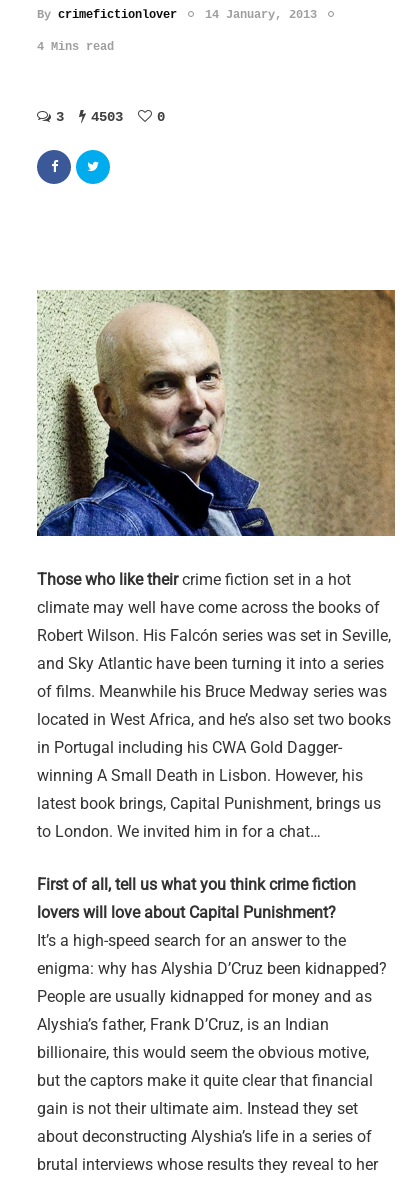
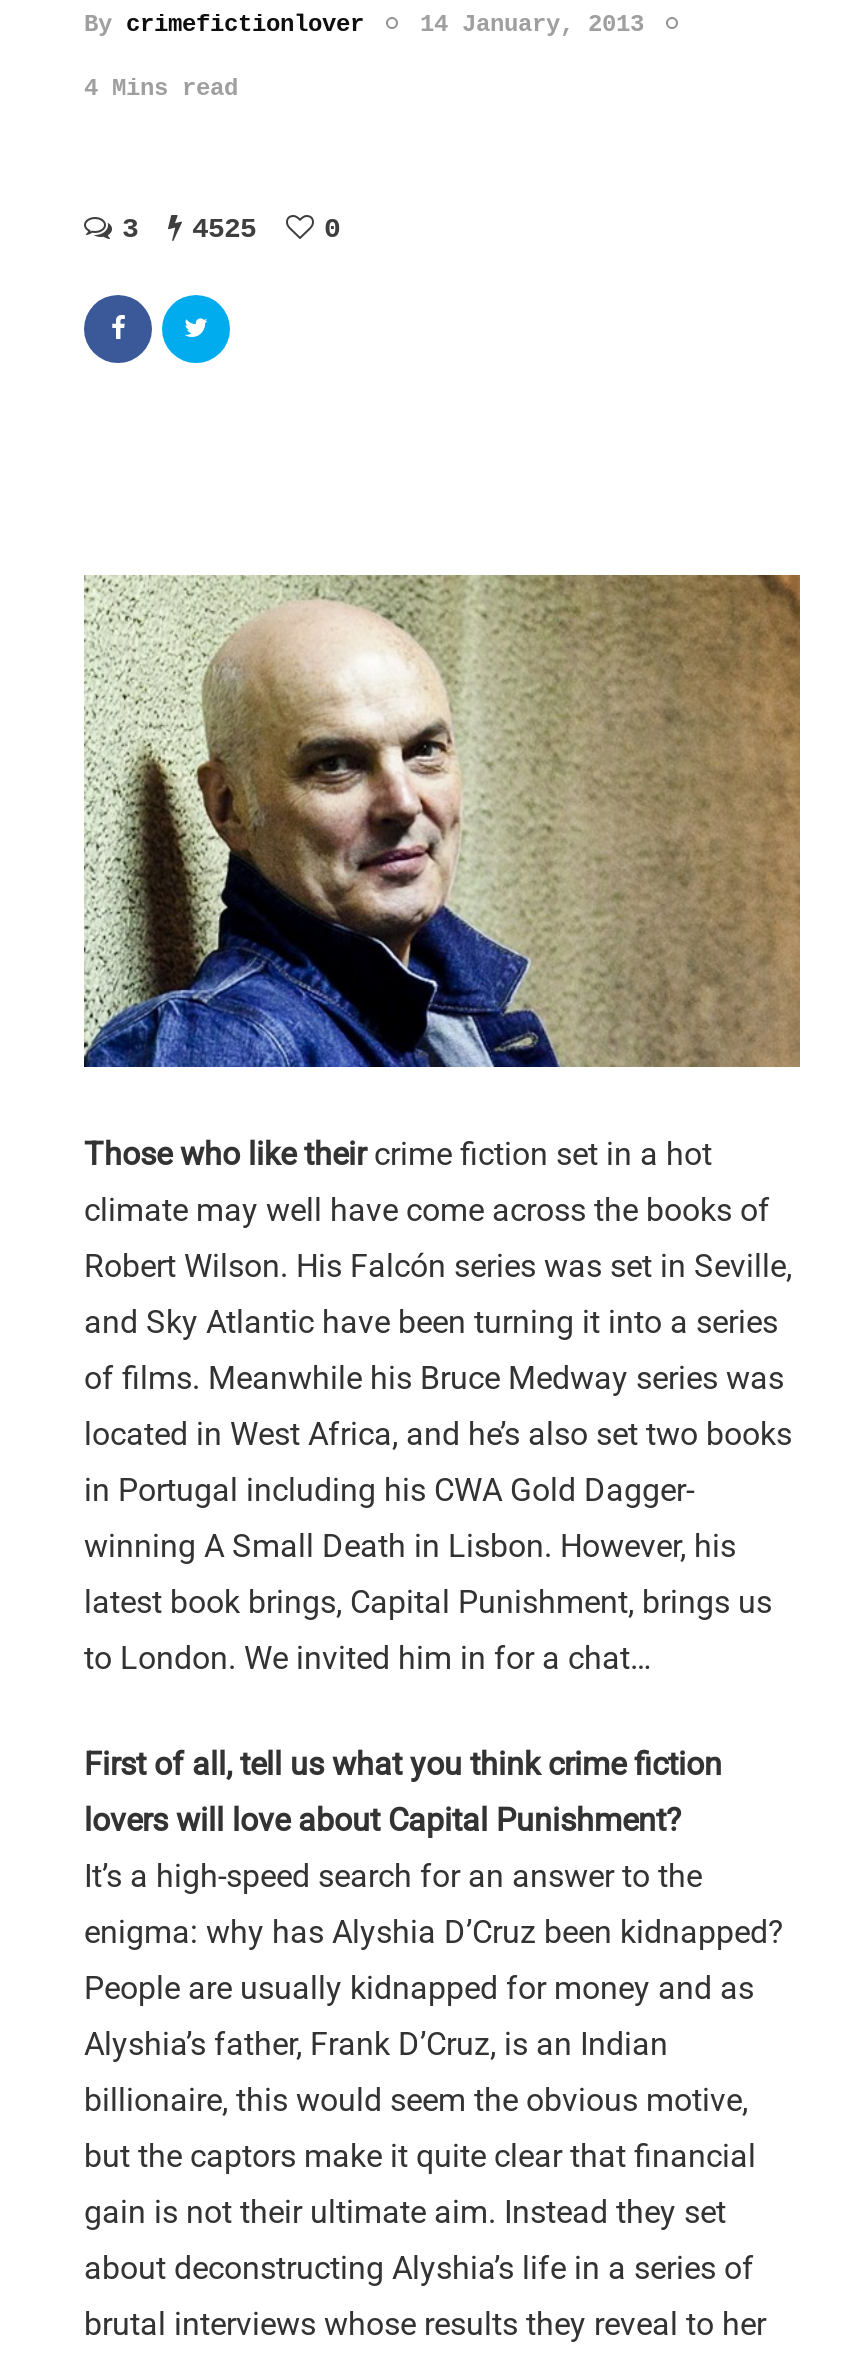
[56,109,123,125] 3 4503 -> [122,212,256,244] 3 4525

